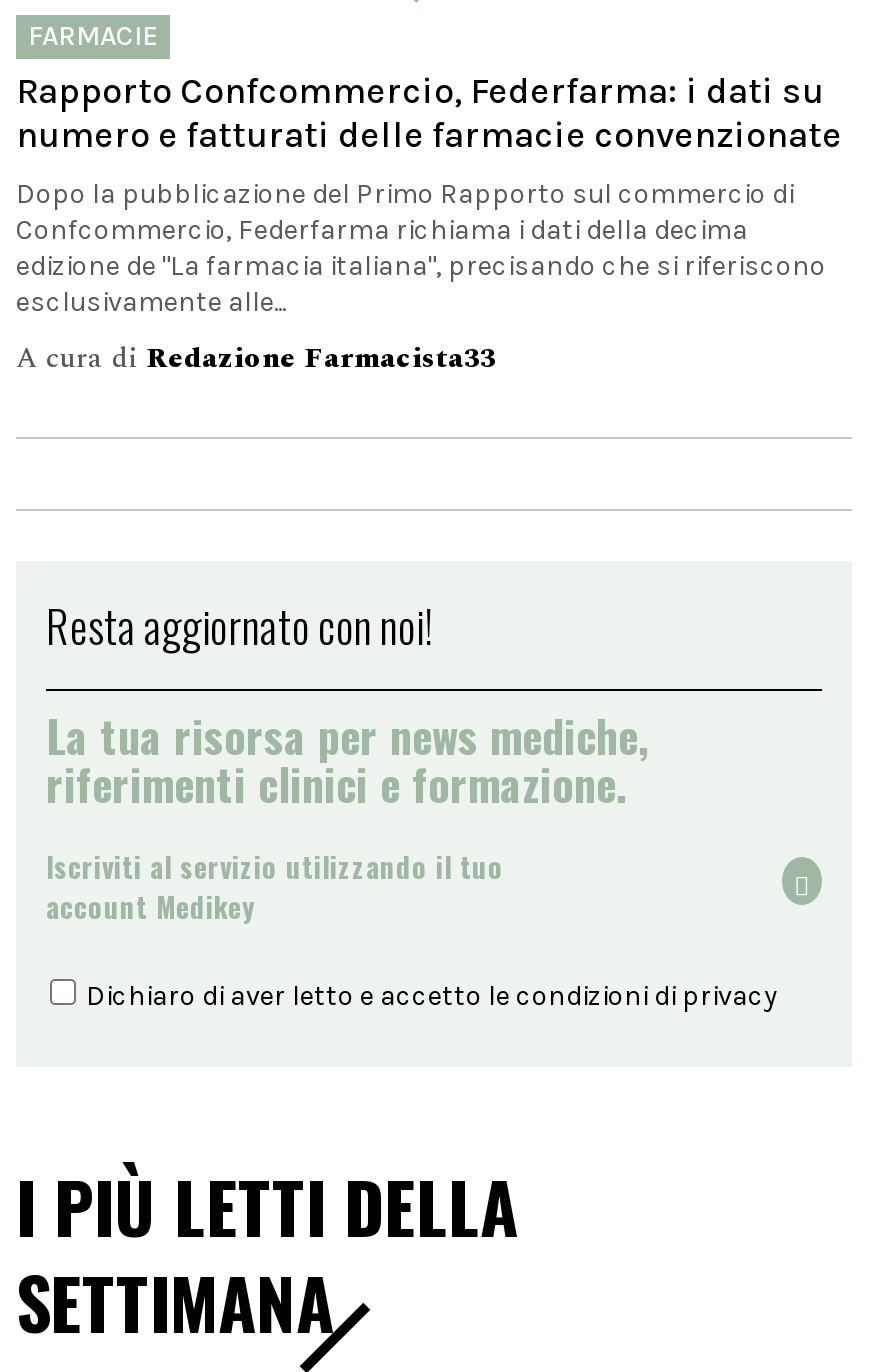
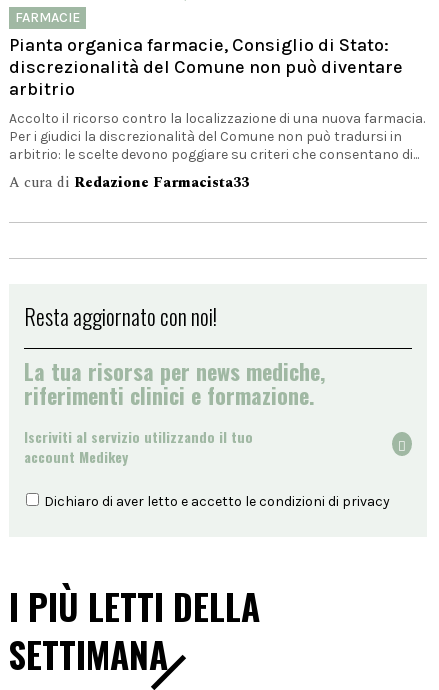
[16,69,842,157] Rapporto Confcommercio, Federfarma: i dati su | numero e fatturati delle farmacie convenzionate -> [9,34,403,100] Pianta organica farmacie, Consiglio di Stato: | discrezionalità del Comune non può diventare | arbitrio
[16,177,826,319] Dopo la pubblicazione del Primo Rapporto sul commercio di | Confcommercio, Federfarma richiama i dati della decima | edizione de "La farmacia italiana", precisando che si riferiscono | esclusivamente alle... -> [9,110,425,163] Accolto il ricorso contro la localizzazione di una nuova farmacia. | Per i giudici la discrezionalità del Comune non può tradursi in | arbitrio: le scelte devono poggiare su criteri che consentano di...

